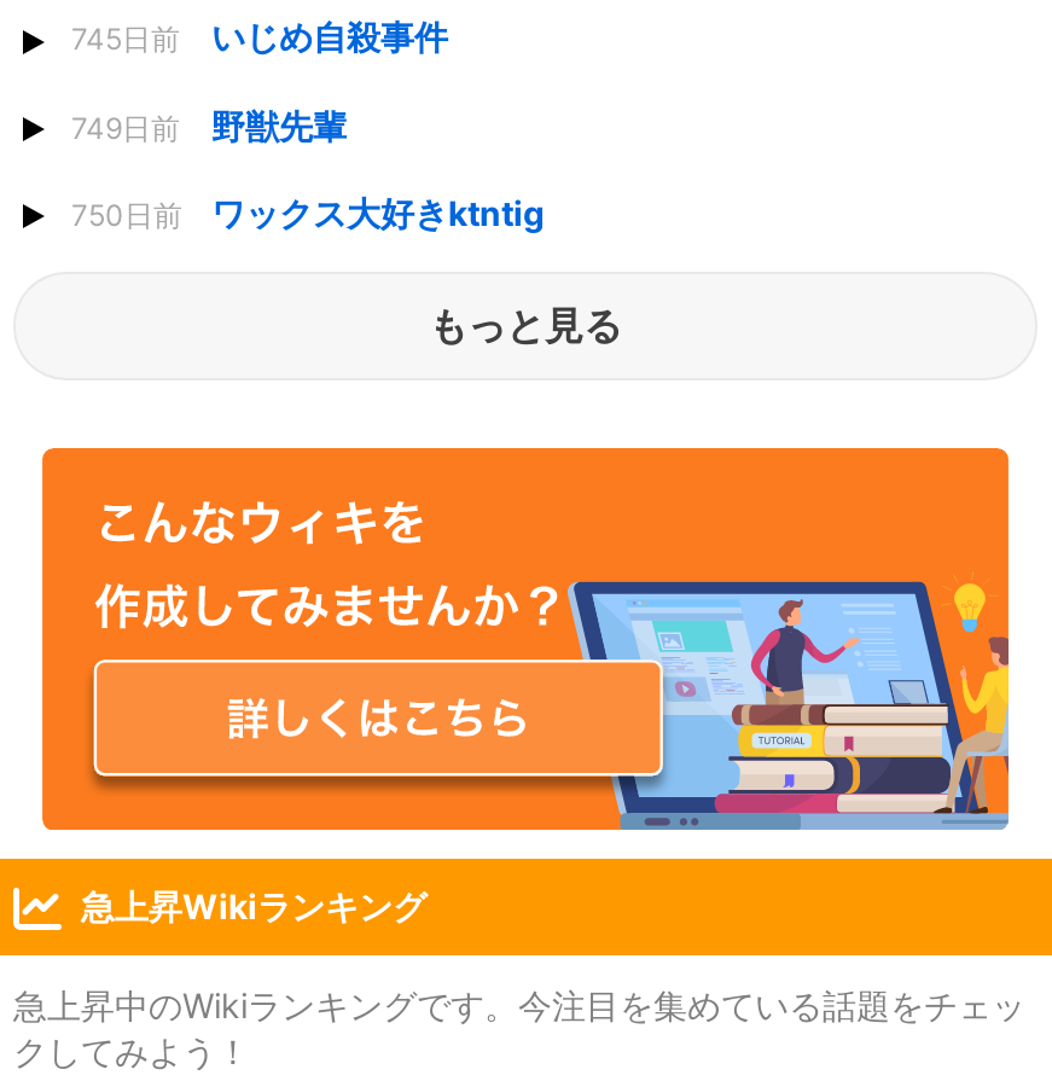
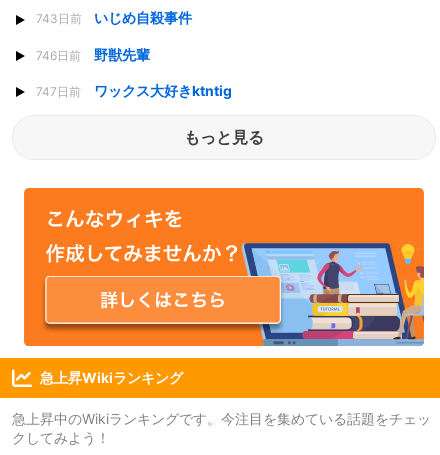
[71,16,448,57] 745日前 いじめ自殺事件 -> [36,9,192,26] 743日前 いじめ自殺事件
[71,109,180,145] 749日前 -> [36,47,81,62] 746日前
[71,191,545,232] 750日前 ワックス大好きktntig -> [36,82,232,99] 747日前 ワックス大好きktntig

